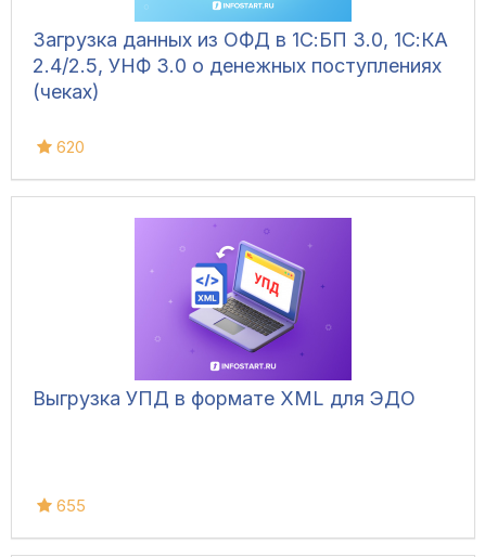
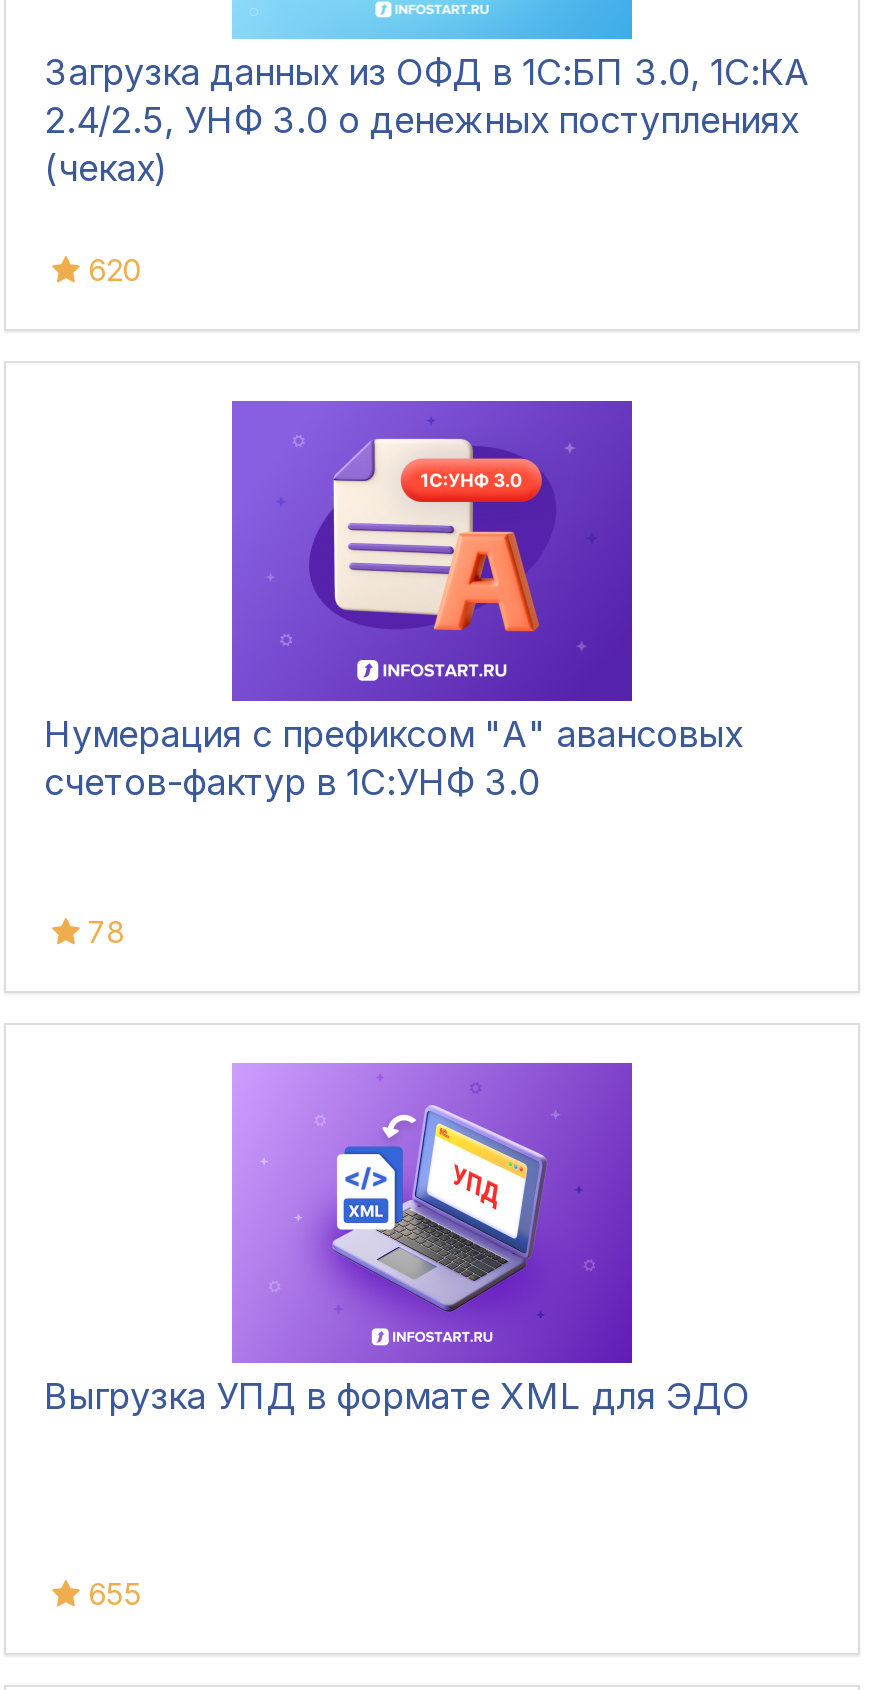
none -> [44,400,742,803] [image] | Нумерация с префиксом "А" авансовых | счетов-фактур в 1С:УНФ 3.0
none -> [80,913,124,951] 78

